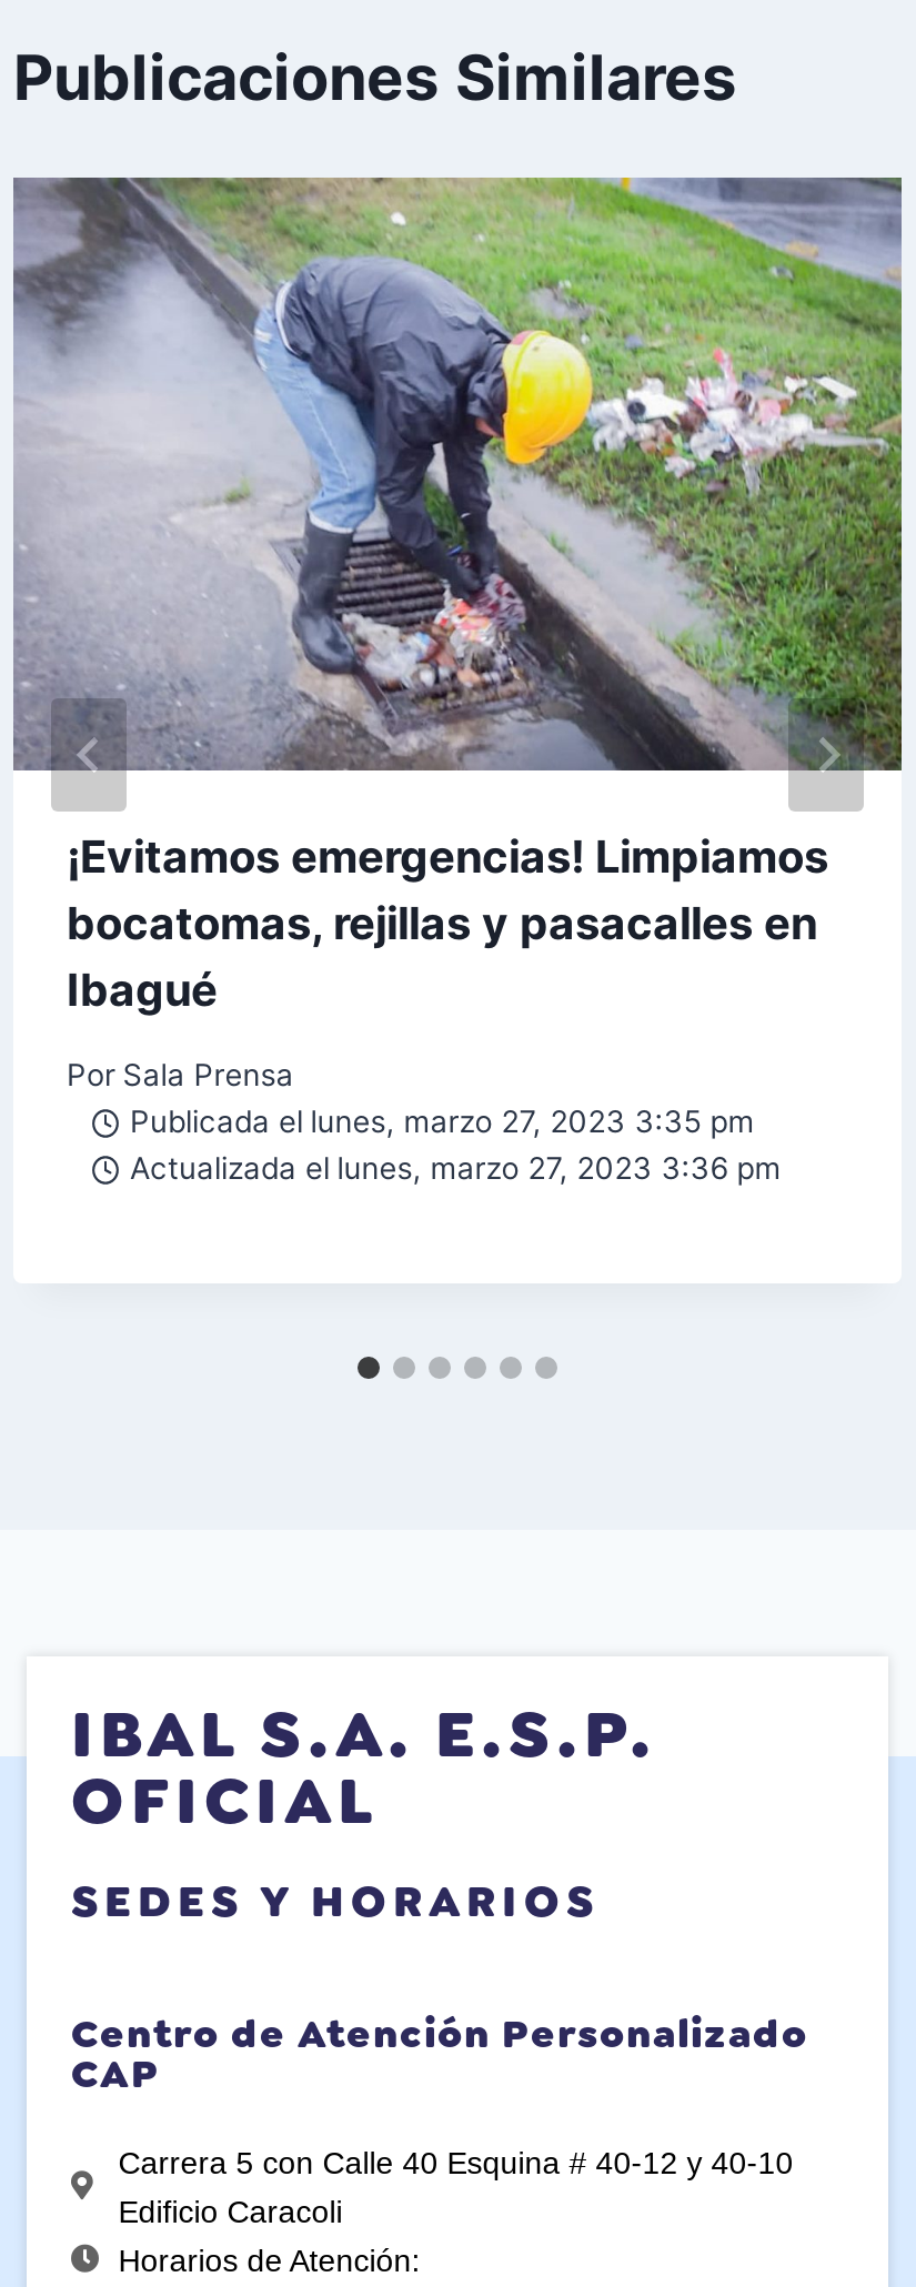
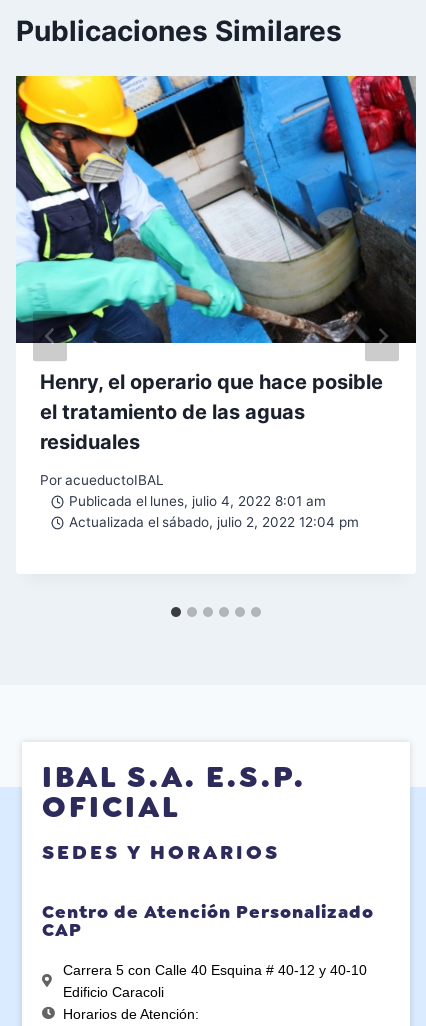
[11,175,904,1016] [image] | ¡Evitamos emergencias! Limpiamos | bocatomas, rejillas y pasacalles en | Ibagué -> [15,75,417,454] [image] | Henry, el operario que hace posible | el tratamiento de las aguas | residuales
[67,1058,781,1186] Por Sala Prensa | Publicada el lunes, marzo 27, 2023 3:35 pm | Actualizada el lunes, marzo 27, 2023 3:36 pm -> [40,472,359,530] Por acueductoIBAL | Publicada el lunes, julio 4, 2022 8:01 am | Actualizada el sábado, julio 2, 2022 12:04 pm

